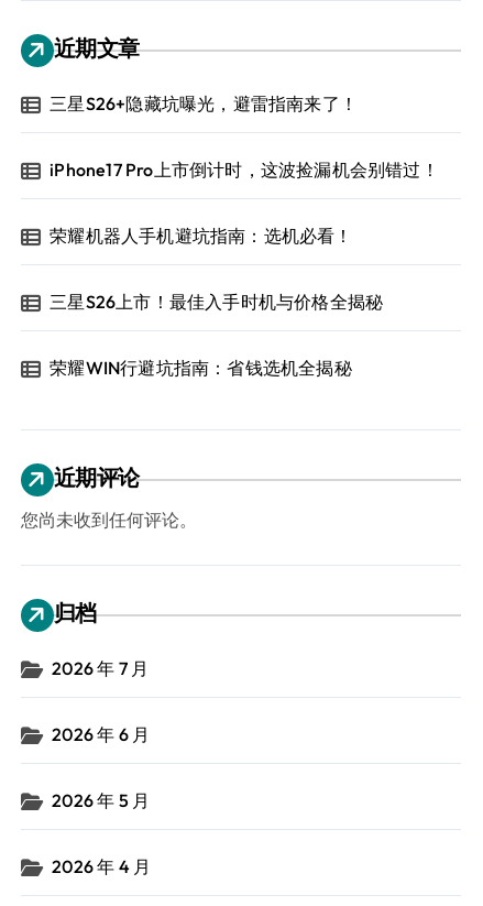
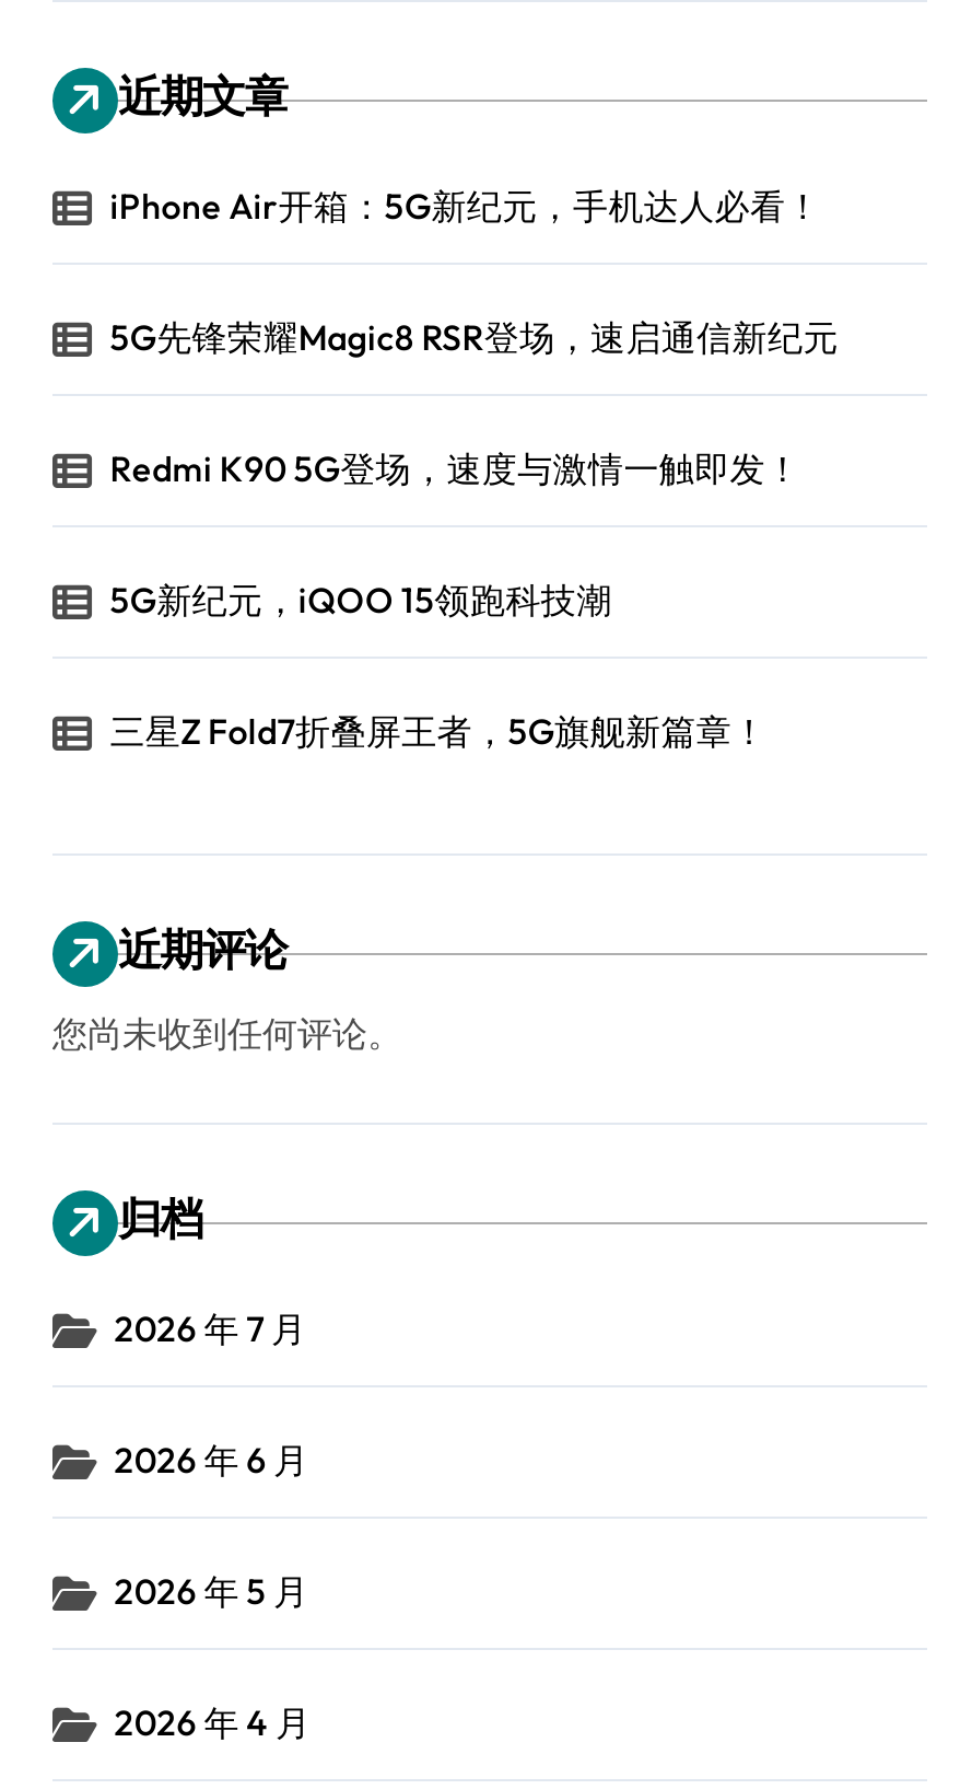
[50,92,358,114] 三星S26+隐藏坑曝光，避雷指南来了！ -> [110,184,821,228] iPhone Air开箱：5G新纪元，手机达人必看！
[50,159,439,181] iPhone17 Pro上市倒计时，这波捡漏机会别错过！ -> [110,315,838,359] 5G先锋荣耀Magic8 RSR登场，速启通信新纪元
[50,225,353,247] 荣耀机器人手机避坑指南：选机必看！ -> [110,446,801,490] Redmi K90 5G登场，速度与激情一触即发！
[50,291,383,313] 三星S26上市！最佳入手时机与价格全揭秘 -> [110,578,612,621] 5G新纪元，iQOO 15领跑科技潮
[50,357,352,379] 荣耀WIN行避坑指南：省钱选机全揭秘 -> [110,709,767,753] 三星Z Fold7折叠屏王者，5G旗舰新篇章！

